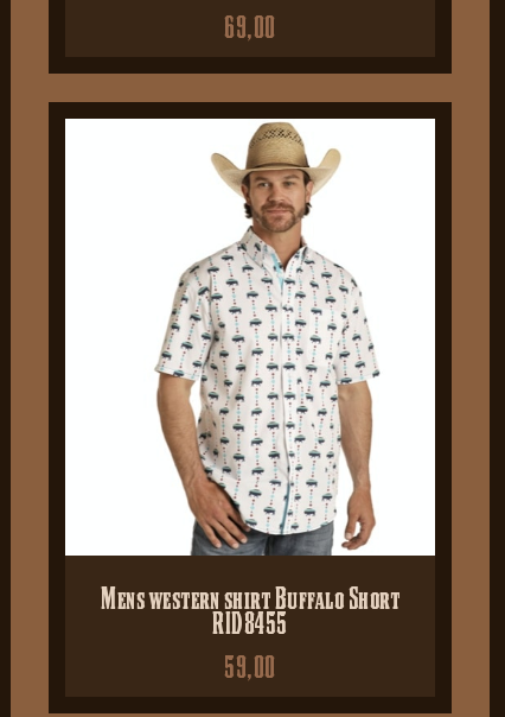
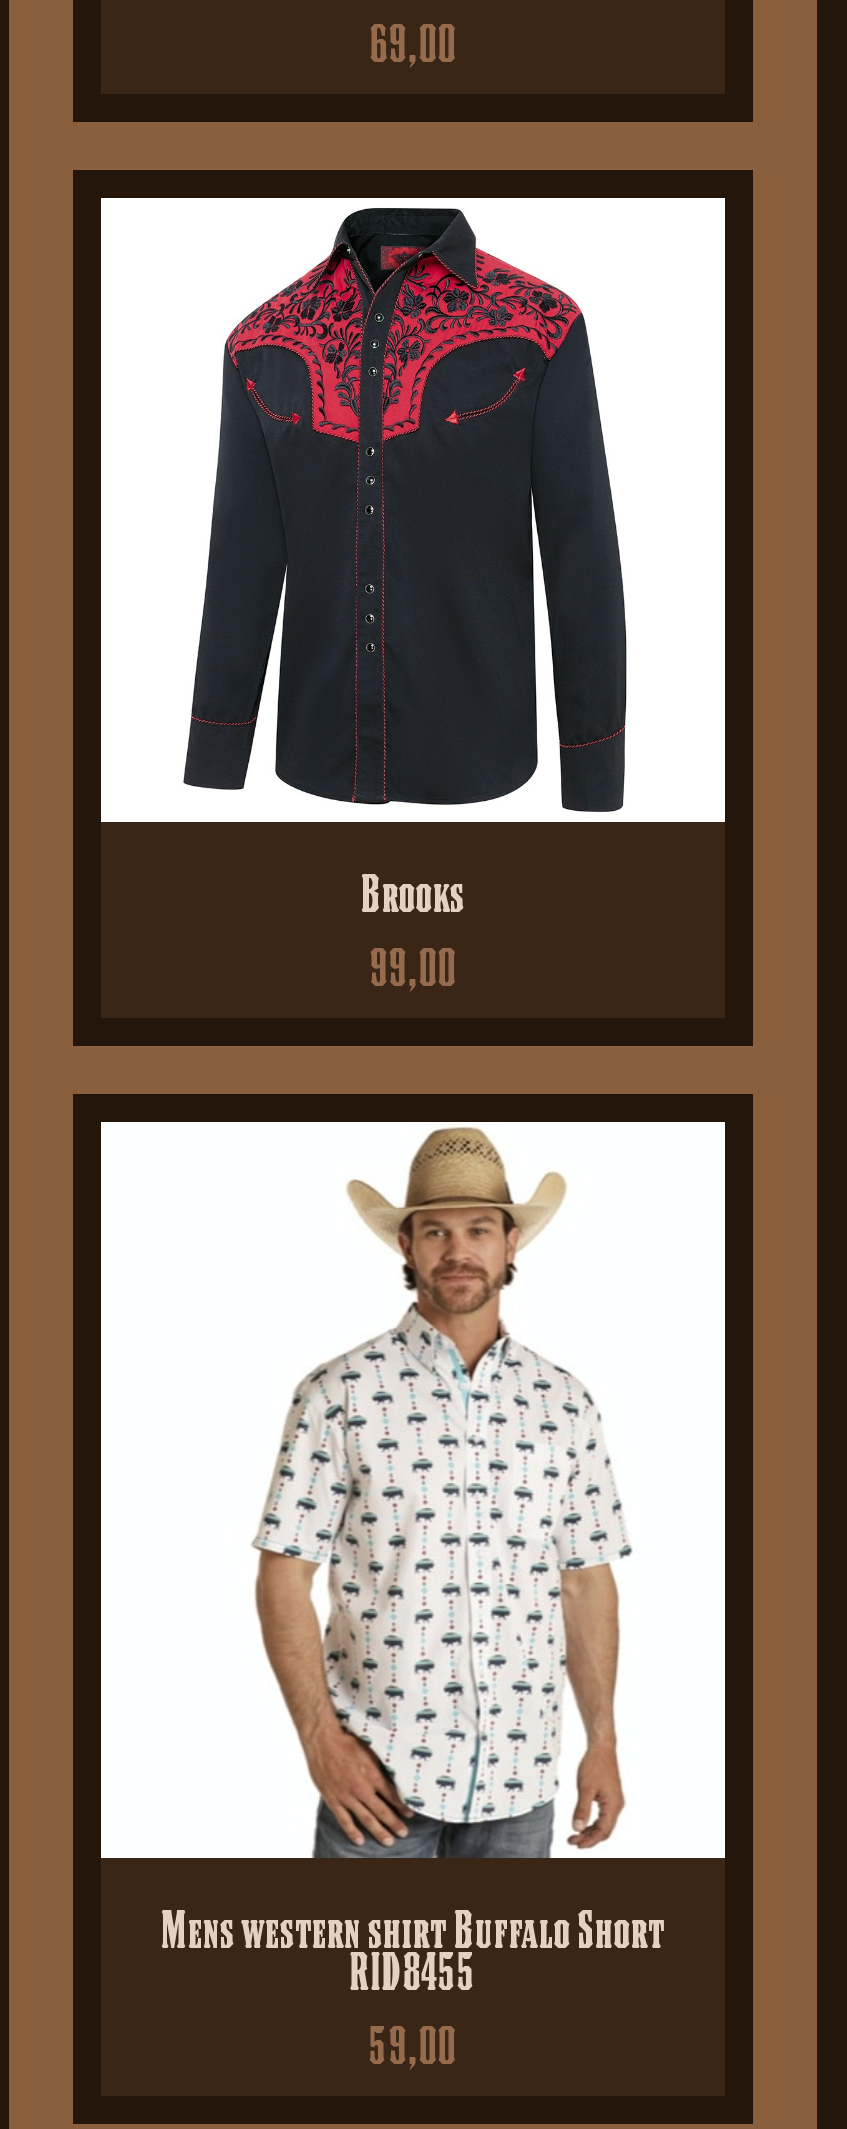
none -> [101,202,725,993] [image] | Brooks | 99,00

